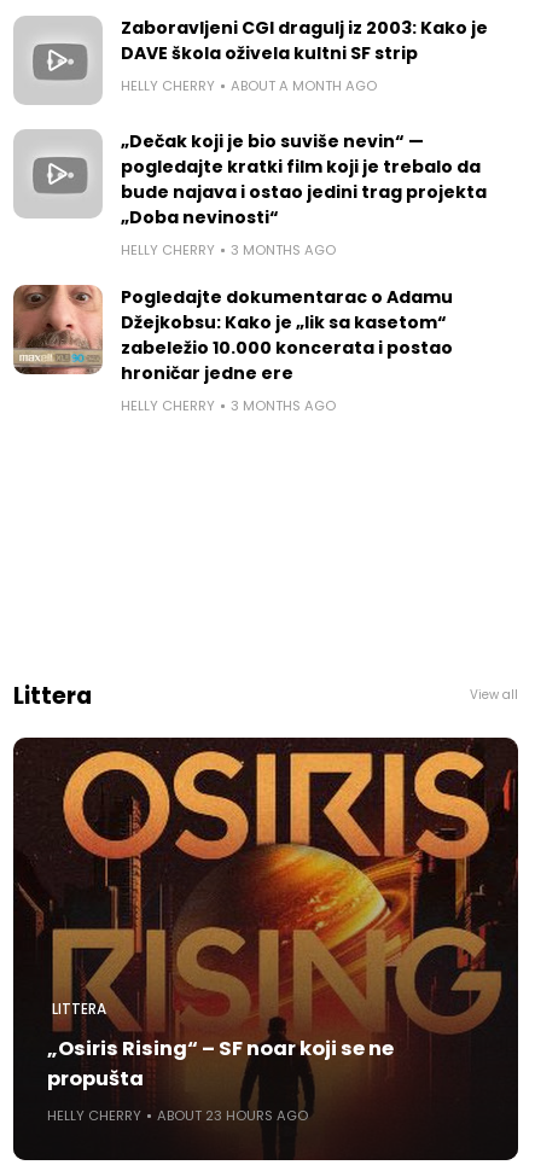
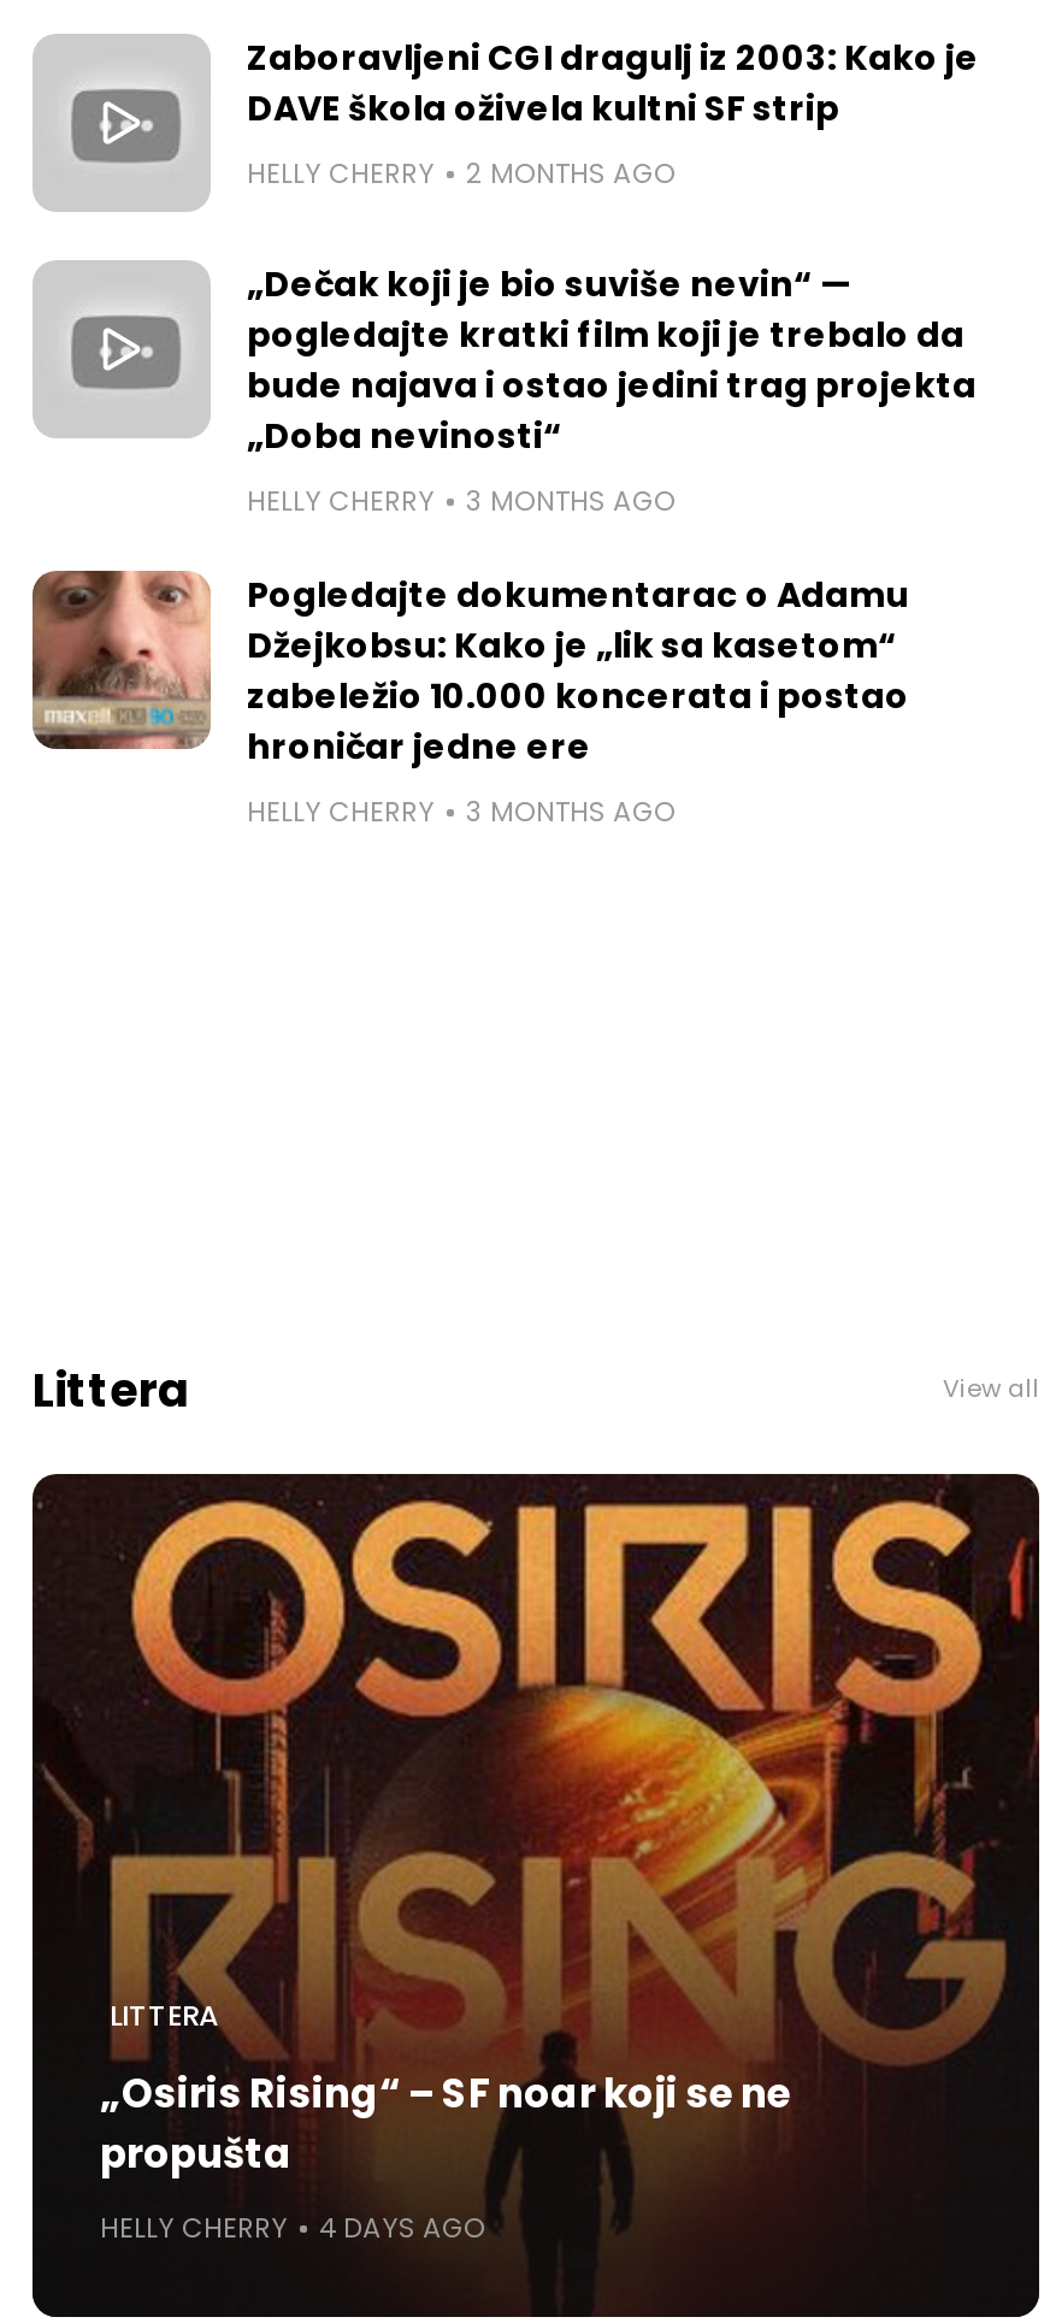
[231,76,377,95] ABOUT A MONTH AGO -> [466,154,676,192] 2 MONTHS AGO
[157,1106,308,1125] ABOUT 23 HOURS AGO -> [319,2208,485,2247] 4 DAYS AGO

